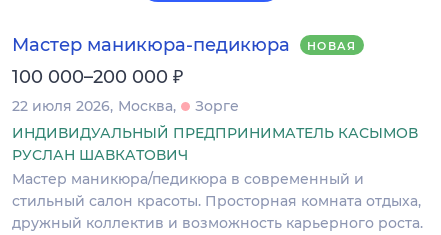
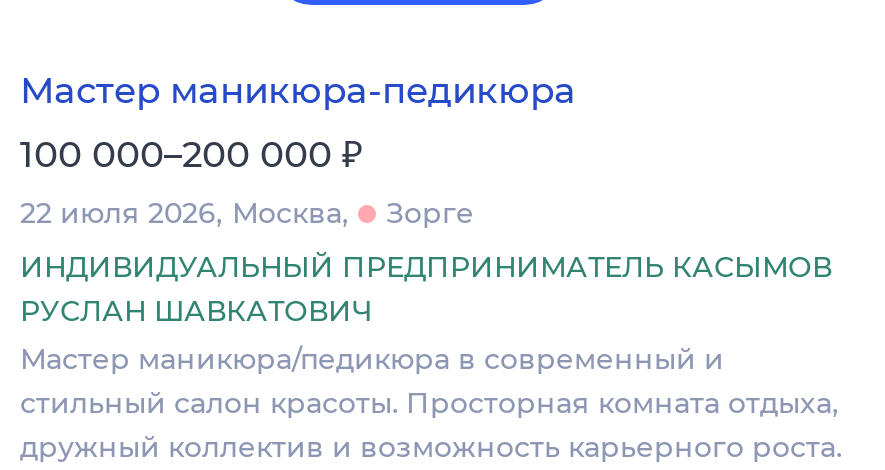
[307,39,356,53] НОВАЯ -> none

